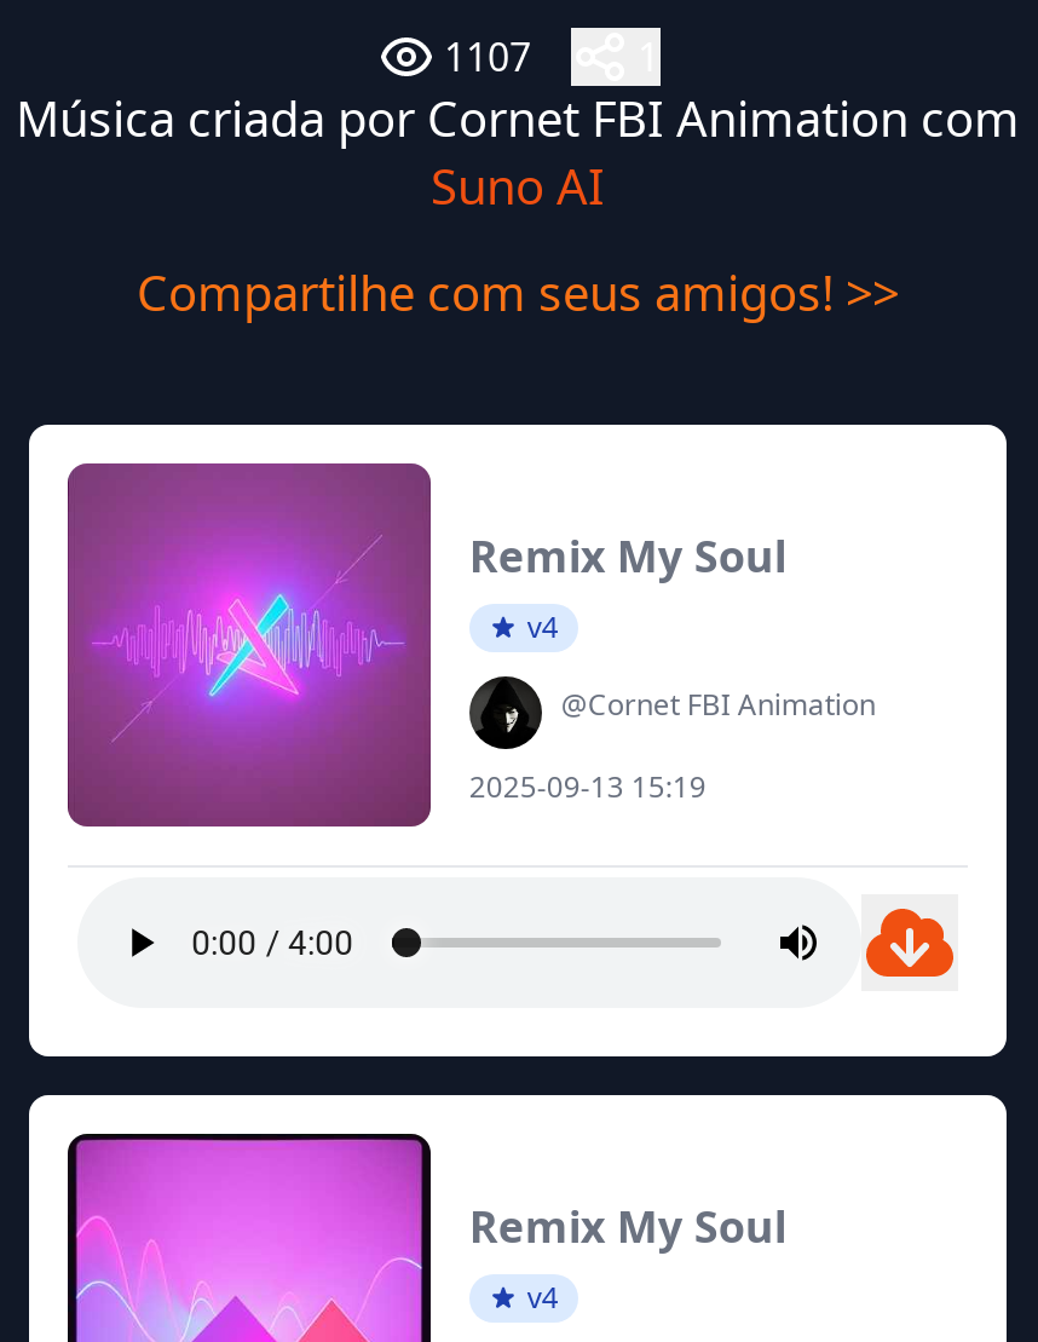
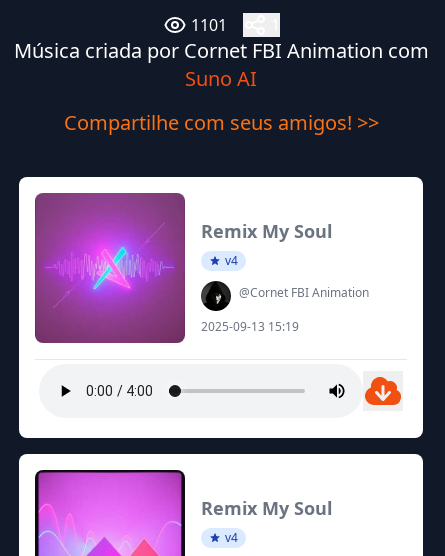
[444,30,531,83] 1107 -> [190,14,226,36] 1101

